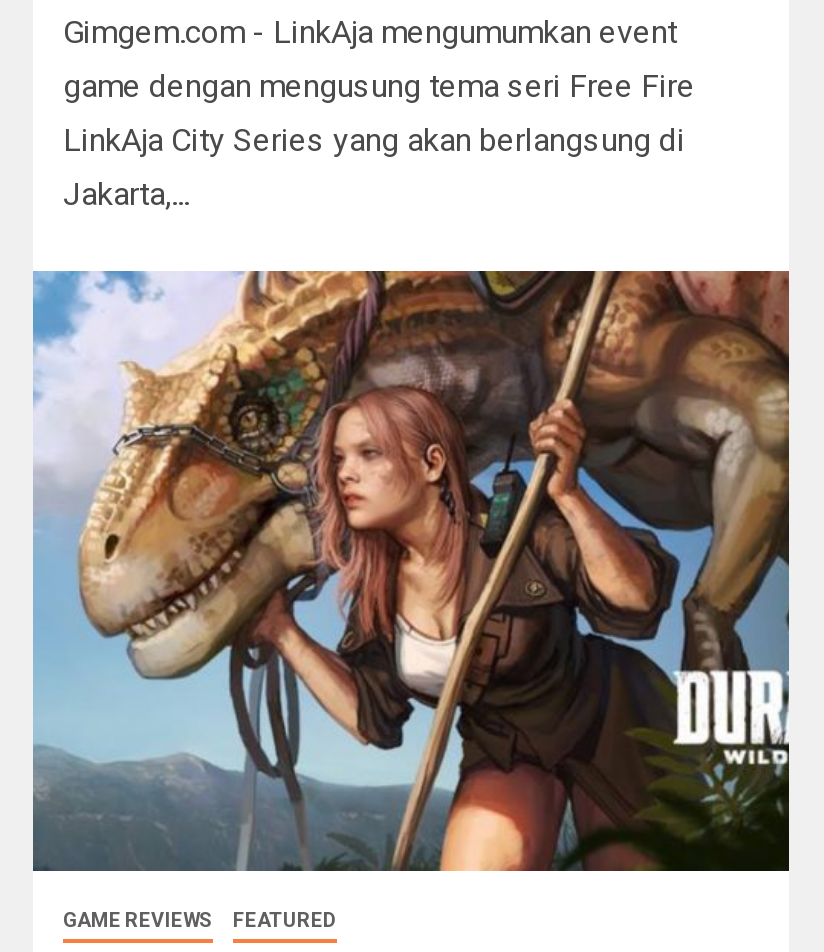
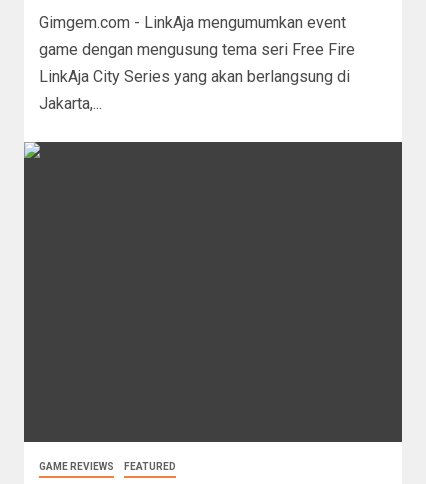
[31,269,791,873] [image] -> none

